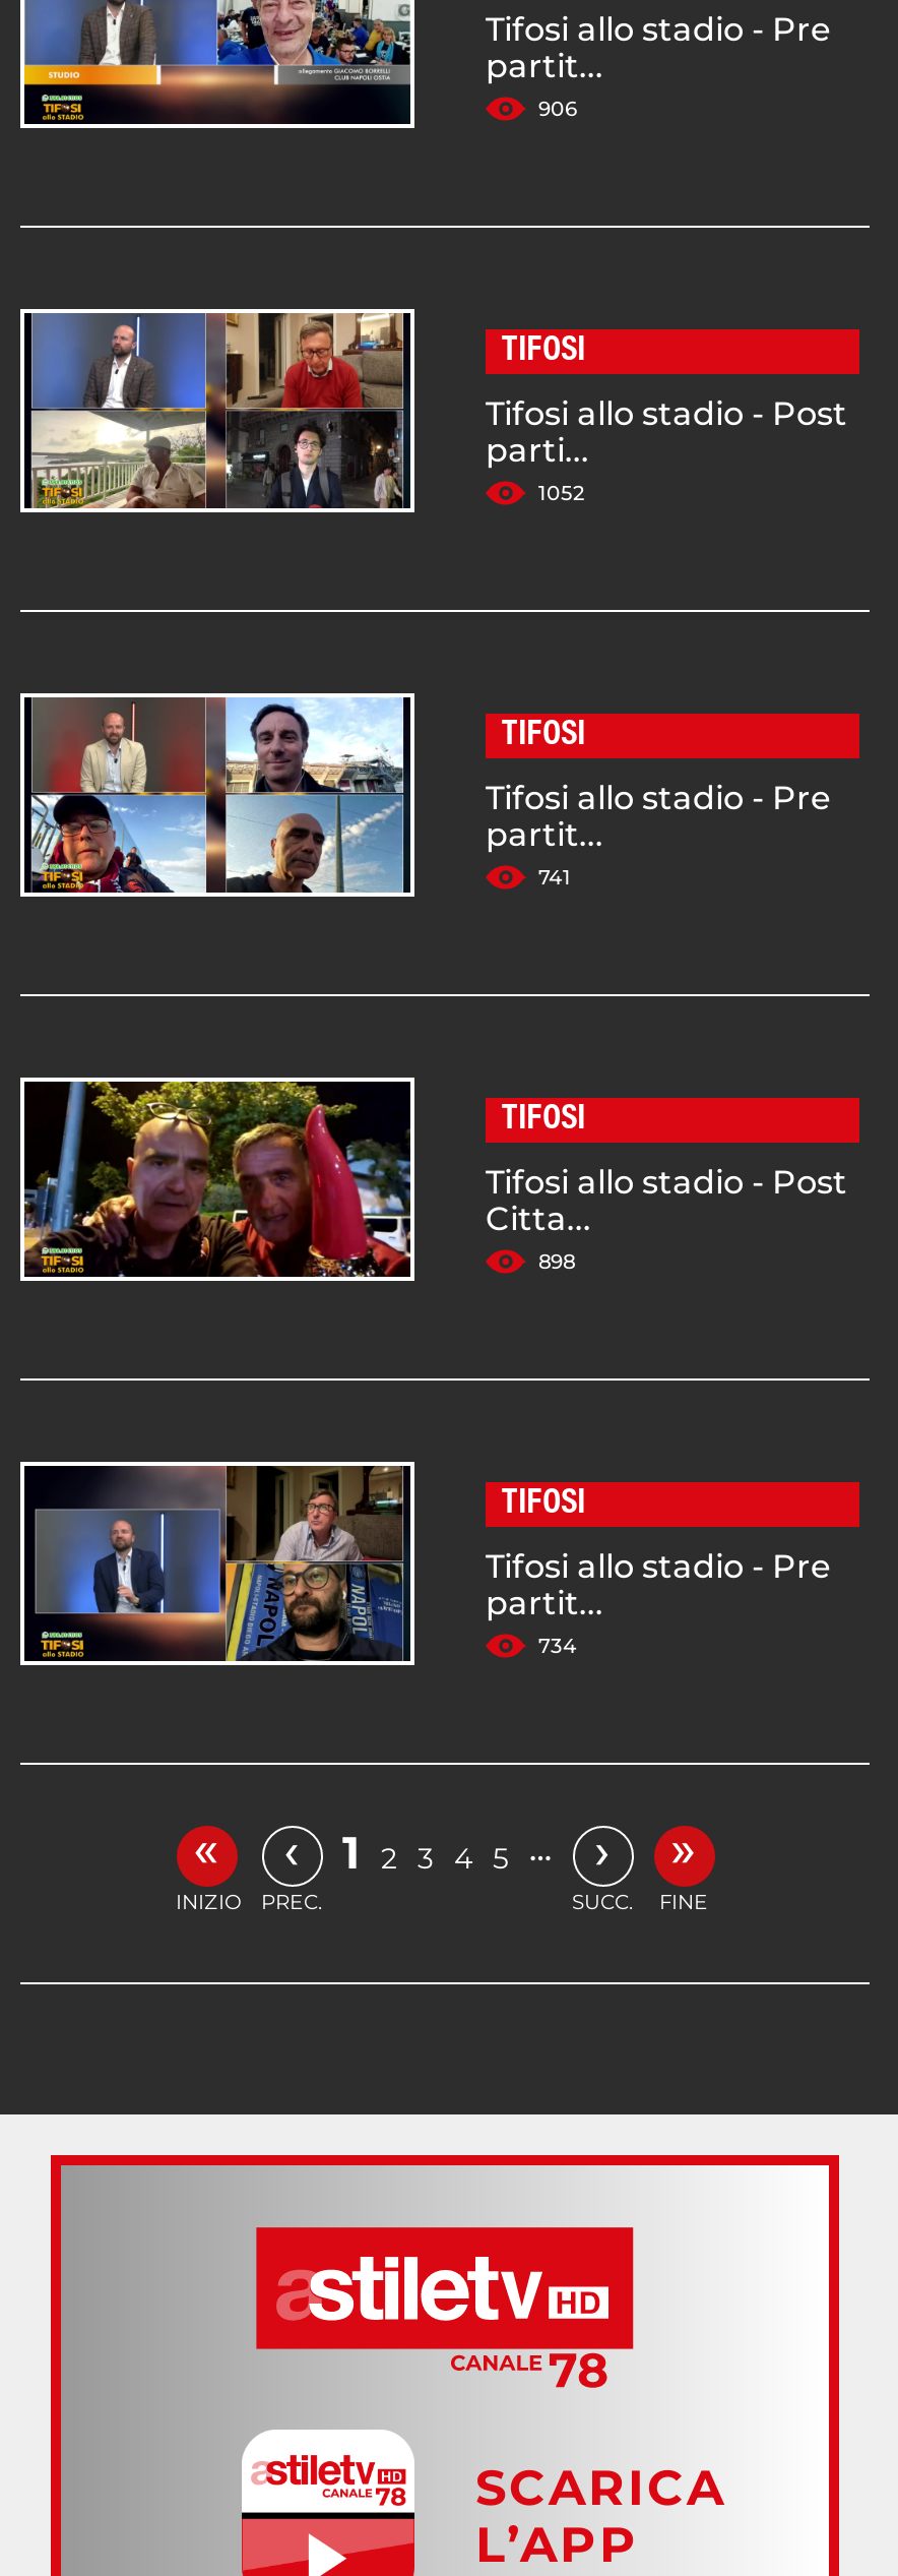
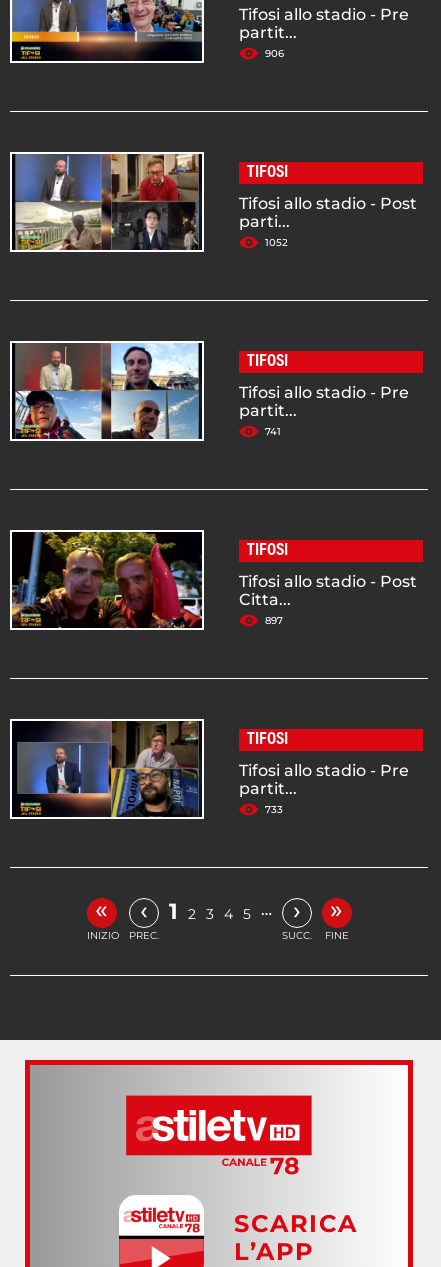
[526,1249,575,1275] 898 -> [259,614,283,627] 897
[526,1633,577,1659] 734 -> [259,803,283,816] 733

